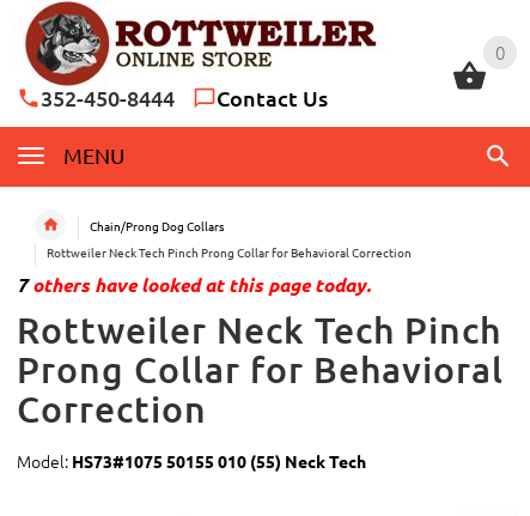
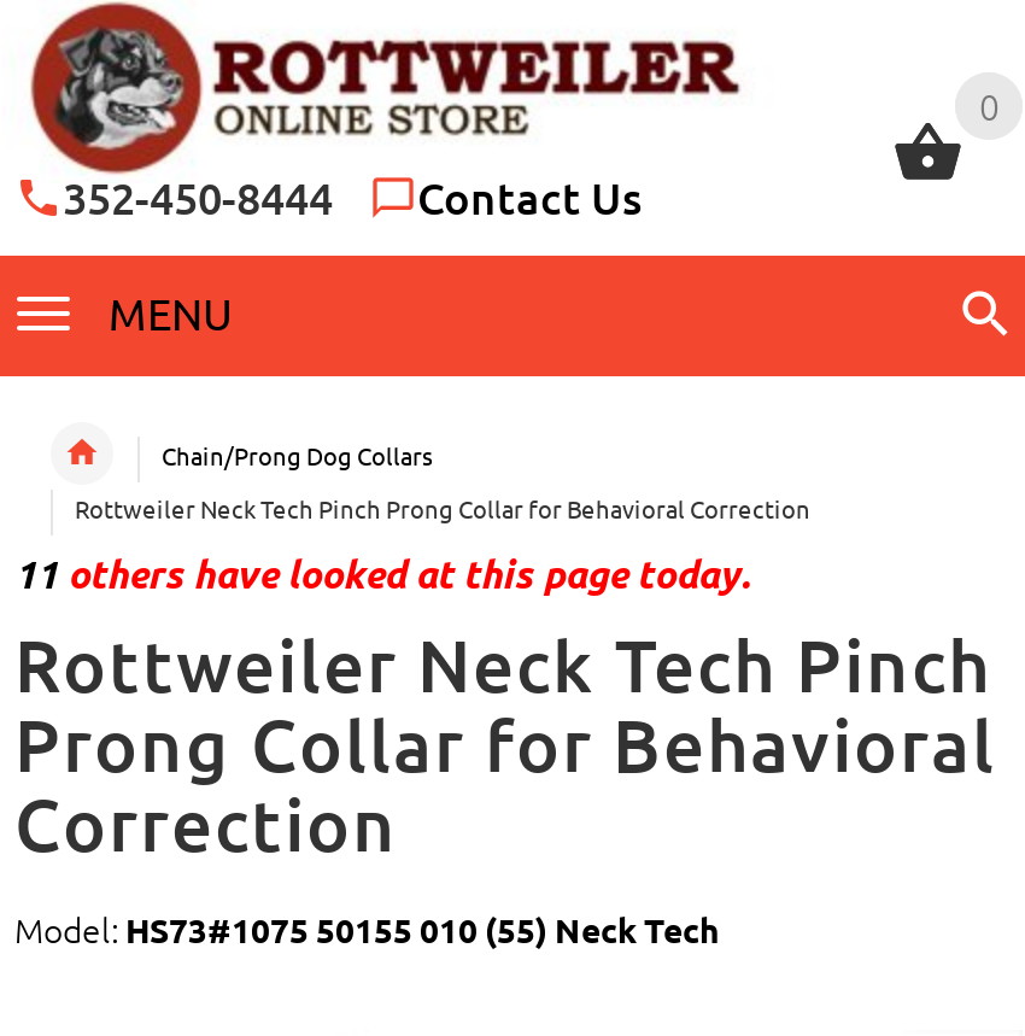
[17,272,371,297] 7 others have looked at this page today. -> [14,547,750,598] 11 others have looked at this page today.

